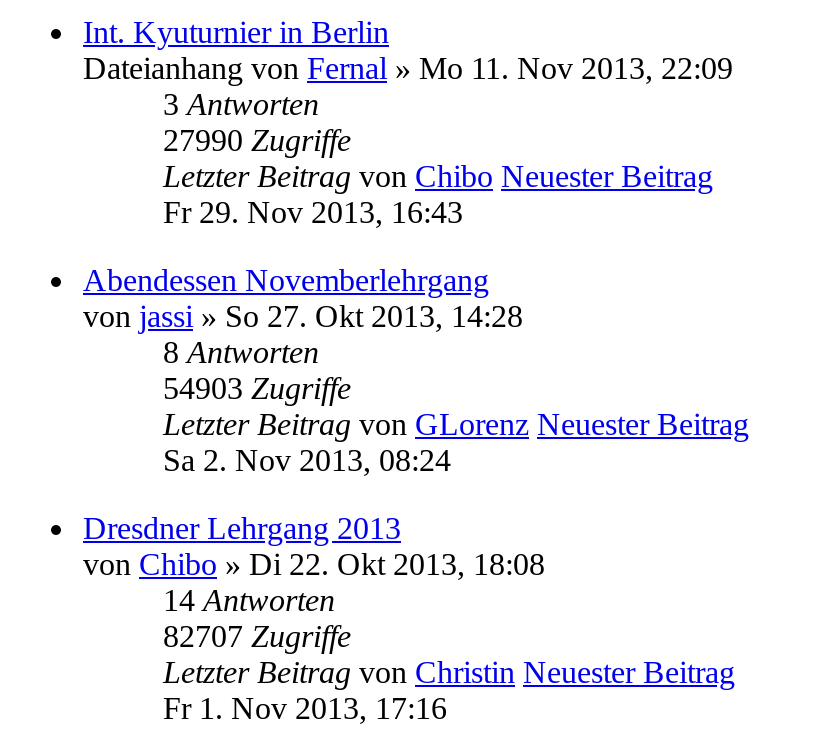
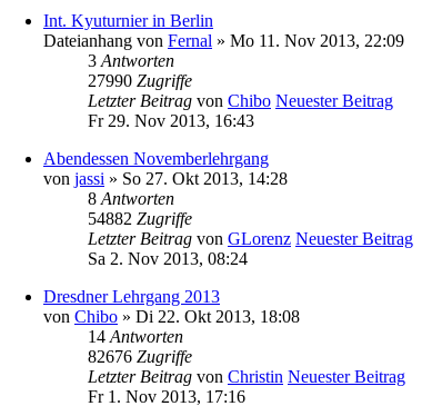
[163,371,351,405] 54903 Zugriffe -> [88,209,192,228] 54882 Zugriffe
[163,619,351,653] 82707 Zugriffe -> [88,347,192,366] 82676 Zugriffe

